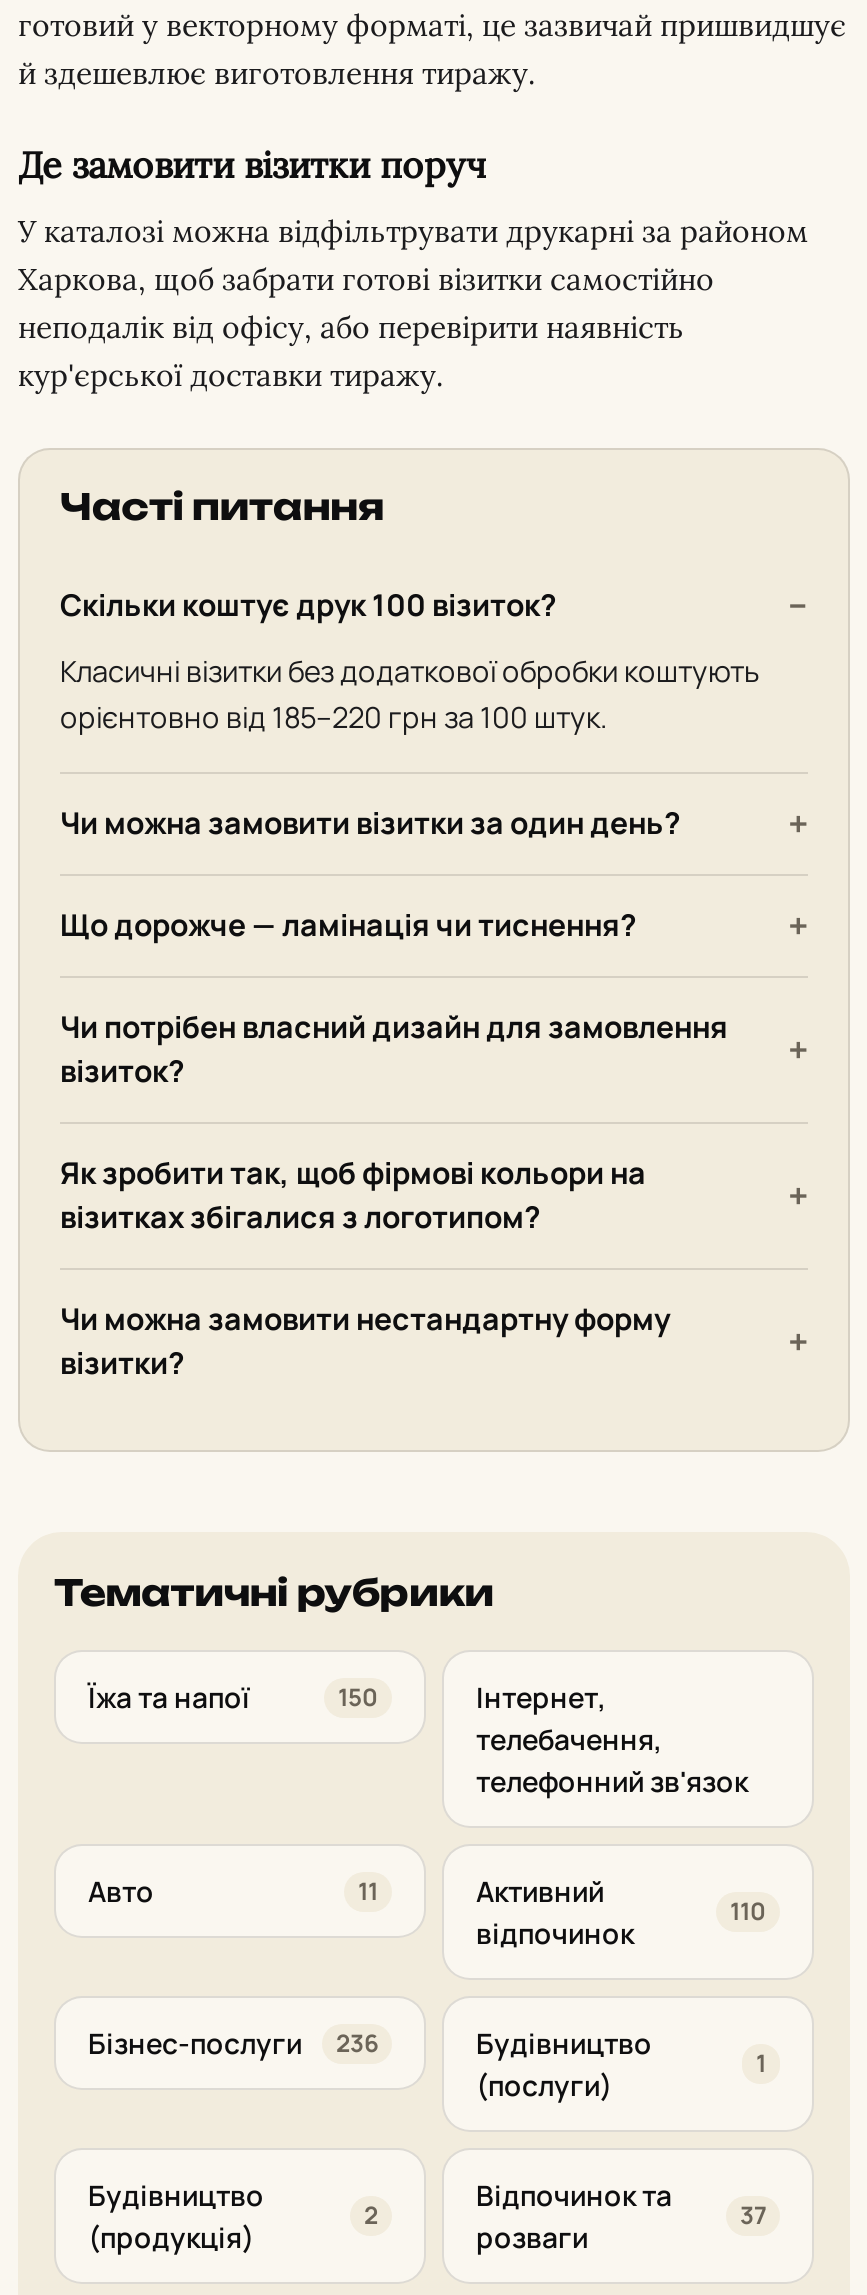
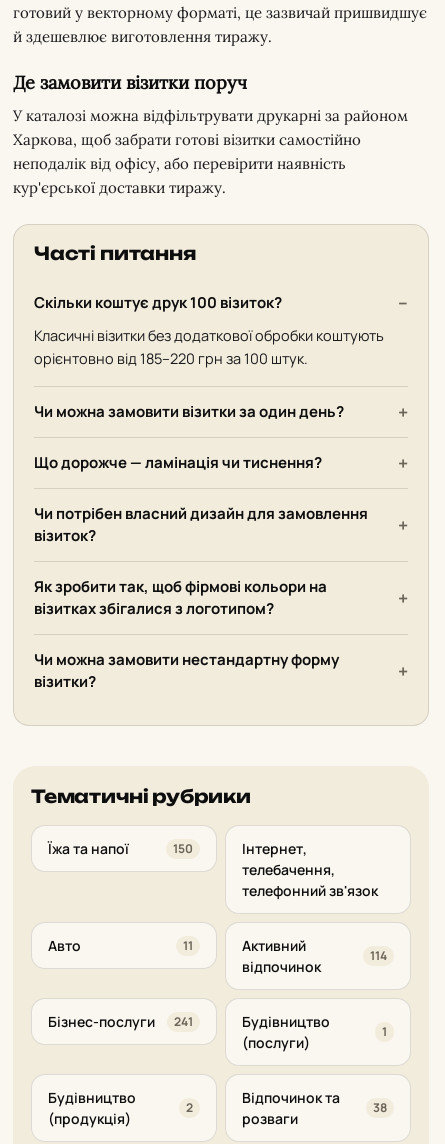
[730,1894,766,1928] 110 -> [370,947,387,964] 114
[88,2024,378,2062] Бізнес-послуги 236 -> [48,1012,193,1031] Бізнес-послуги 241
[740,2198,766,2232] 37 -> [373,1099,387,1116] 38

